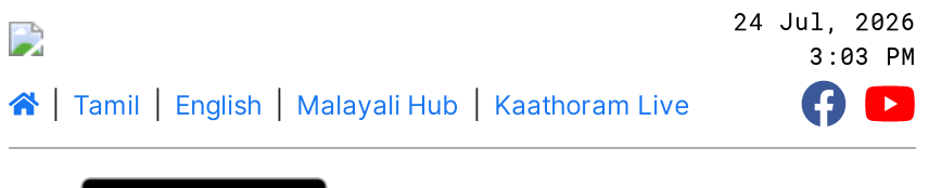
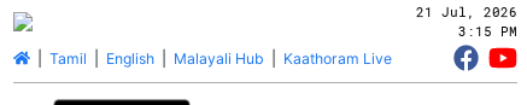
[734,4,916,37] 24 Jul, 2026 -> [416,2,517,21] 21 Jul, 2026
[810,39,916,71] 3:03 PM -> [458,22,517,40] 3:15 PM

